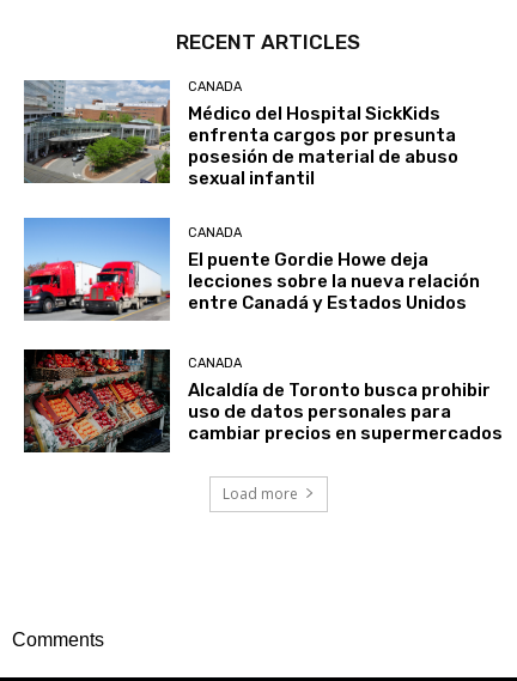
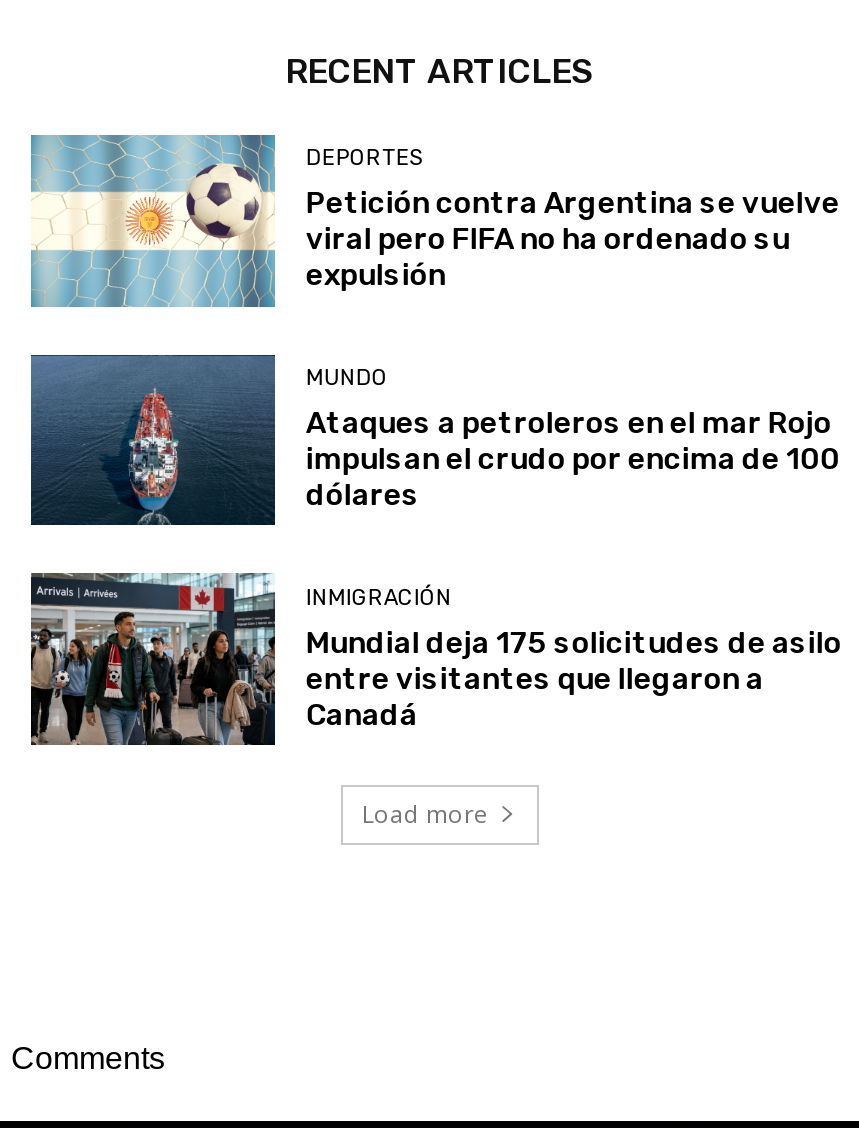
[23,79,459,189] [image] | CANADA | Médico del Hospital SickKids | enfrenta cargos por presunta | posesión de material de abuso | sexual infantil -> [31,131,840,309] [image] | DEPORTES | Petición contra Argentina se vuelve | viral pero FIFA no ha ordenado su | expulsión
[23,217,480,322] [image] | CANADA | El puente Gordie Howe deja | lecciones sobre la nueva relación | entre Canadá y Estados Unidos -> [29,353,840,527] [image] | MUNDO | Ataques a petroleros en el mar Rojo | impulsan el crudo por encima de 100 | dólares
[24,348,503,454] [image] | CANADA | Alcaldía de Toronto busca prohibir | uso de datos personales para | cambiar precios en supermercados -> [29,571,842,747] [image] | INMIGRACIÓN | Mundial deja 175 solicitudes de asilo | entre visitantes que llegaron a | Canadá

